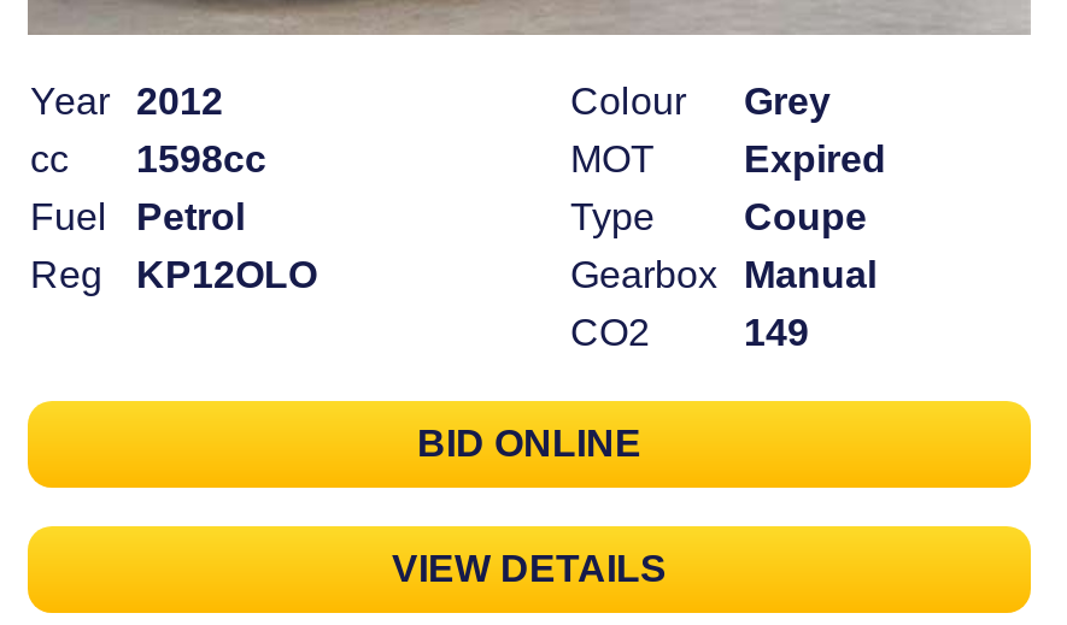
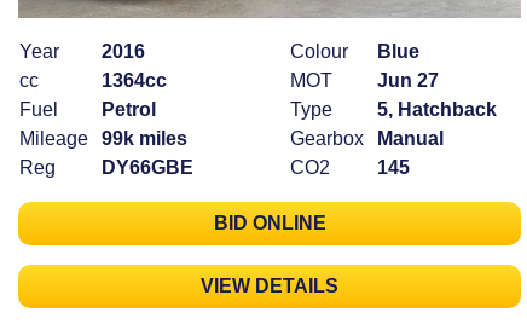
[136,81,223,122] 2012 -> [102,41,145,61] 2016
[744,81,831,122] Grey -> [377,41,419,61] Blue
[136,139,266,180] 1598cc -> [102,70,167,90] 1364cc
[744,139,886,180] Expired -> [377,70,439,90] Jun 27
[744,197,867,237] Coupe -> [377,99,497,119] 5, Hatchback
moved [30,254,102,295] -> [19,157,56,177]: Reg
[136,254,317,295] KP12OLO -> [102,157,193,177] DY66GBE
none -> [19,128,187,148] Mileage | 99k miles
[744,312,809,353] 149 -> [377,157,410,177] 145

